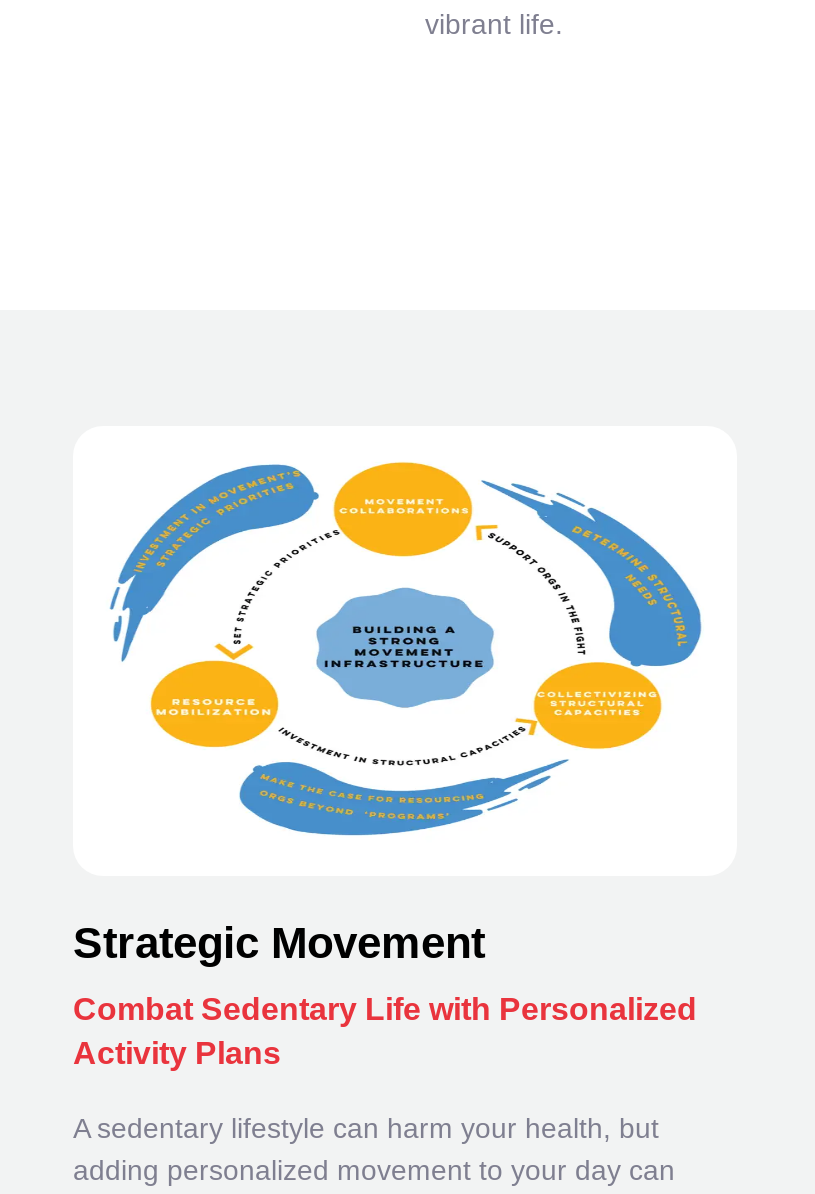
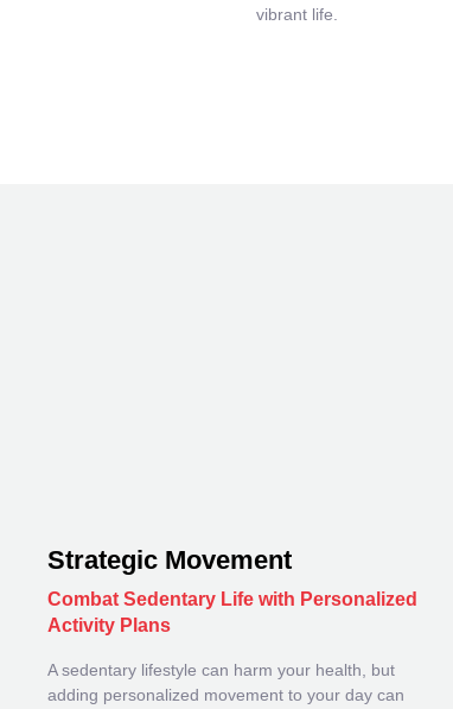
[109,460,703,836] [image] -> none

